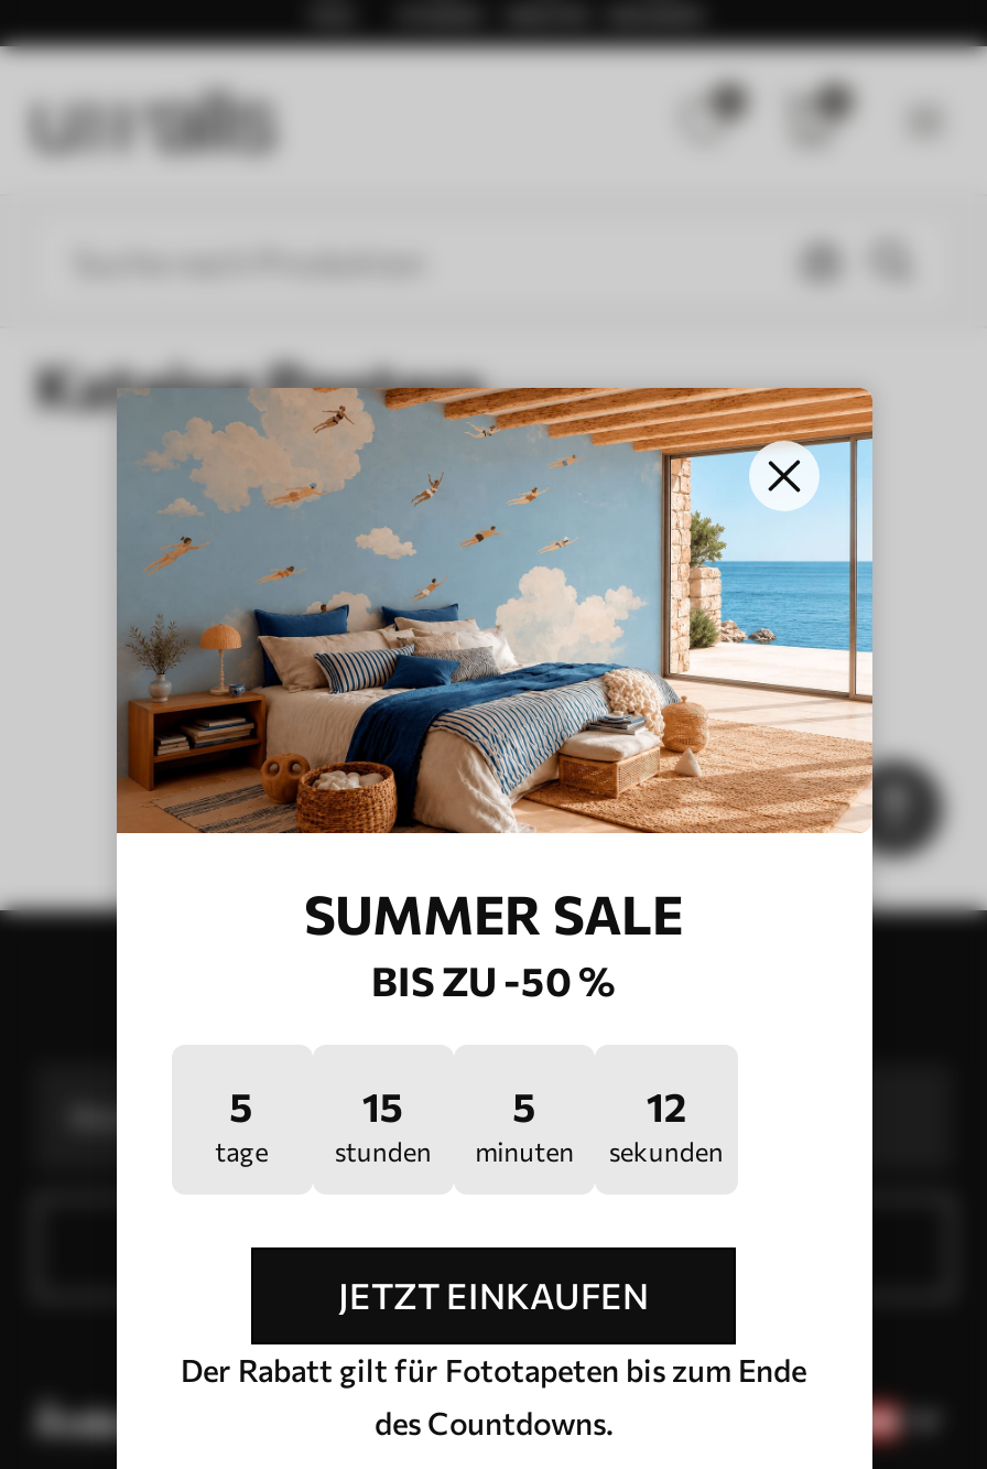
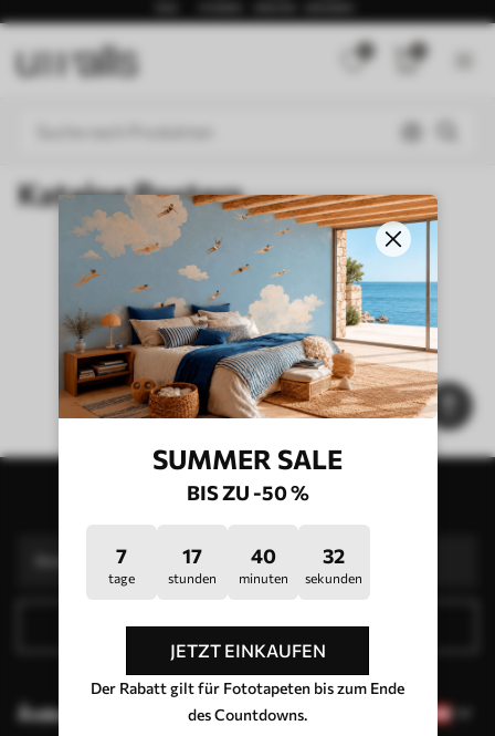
[229,1083,254,1132] 5 -> [116,544,127,568] 7
[362,1083,404,1132] 15 -> [182,544,202,568] 17
[512,1083,537,1132] 5 -> [250,544,276,568] 40
[646,1083,686,1132] 12 -> [323,544,345,568] 32

